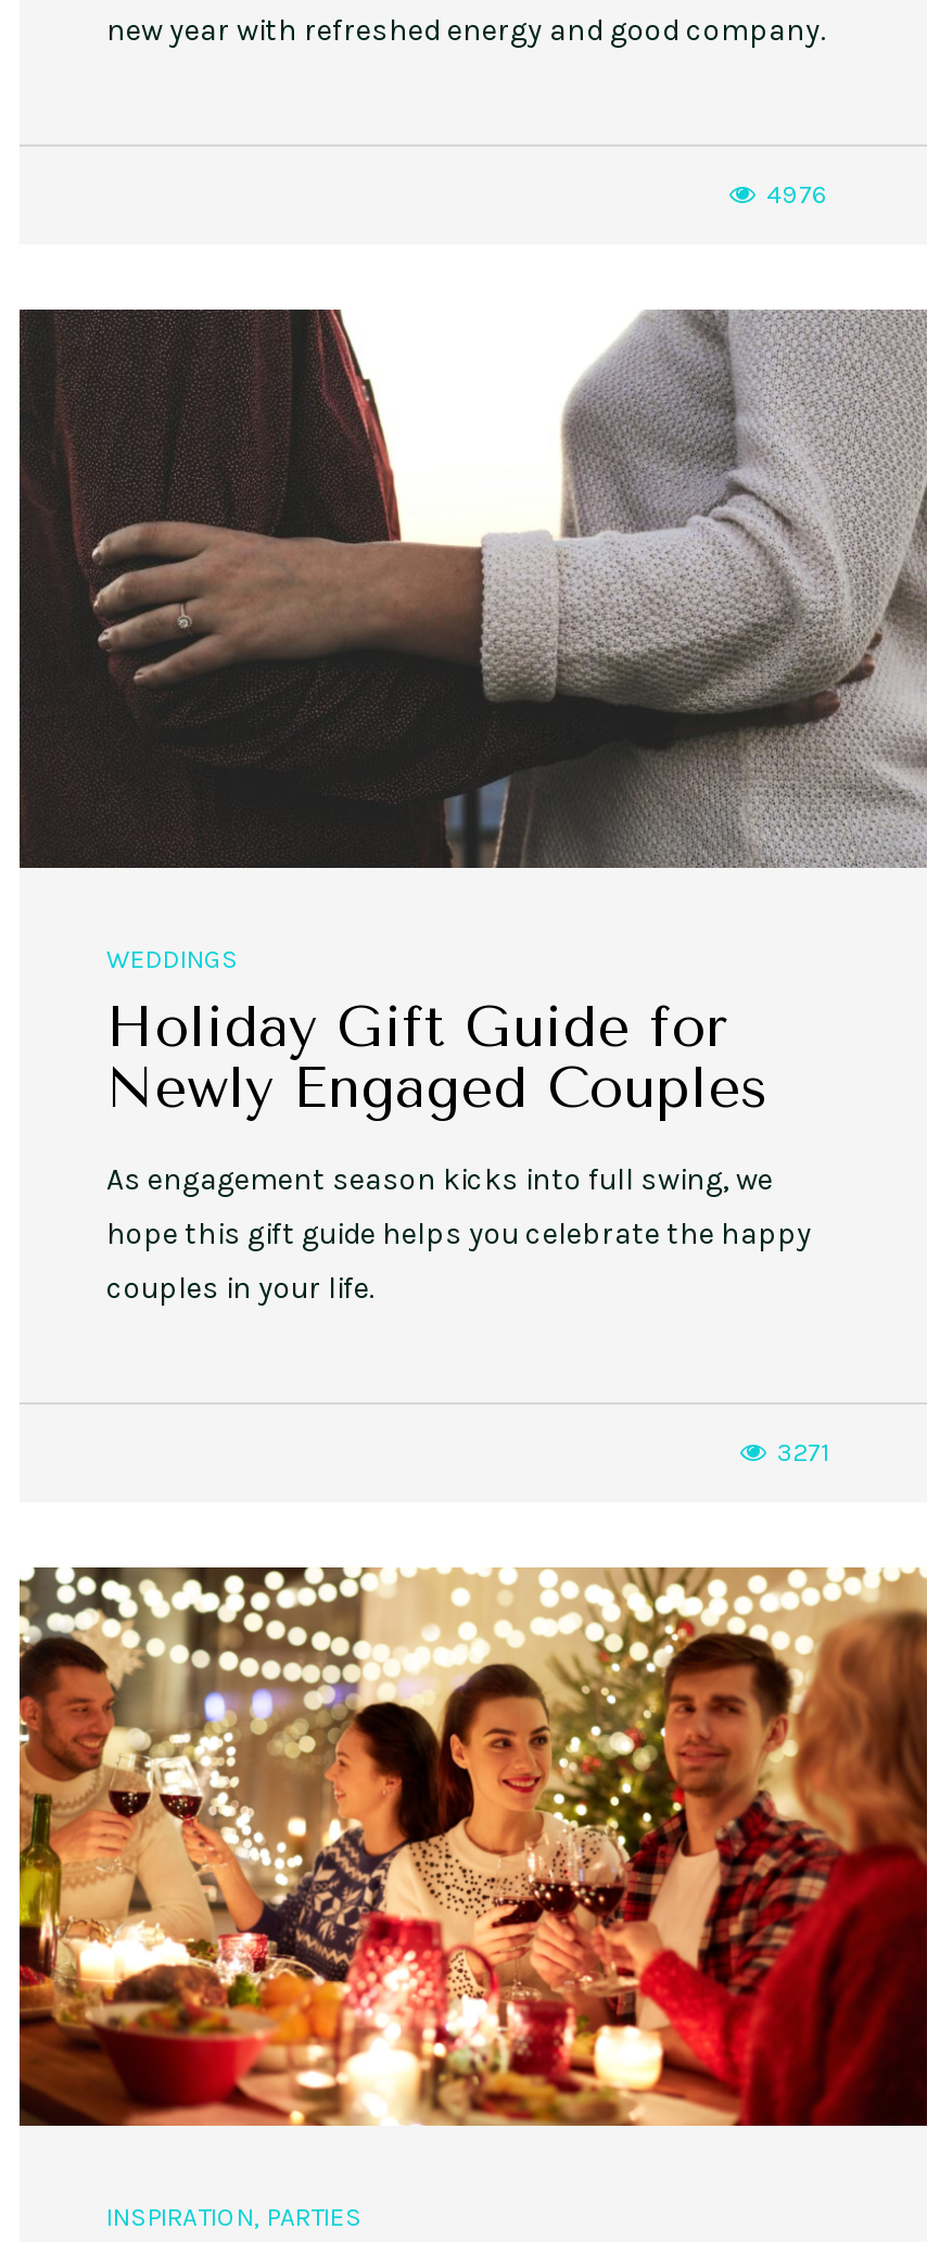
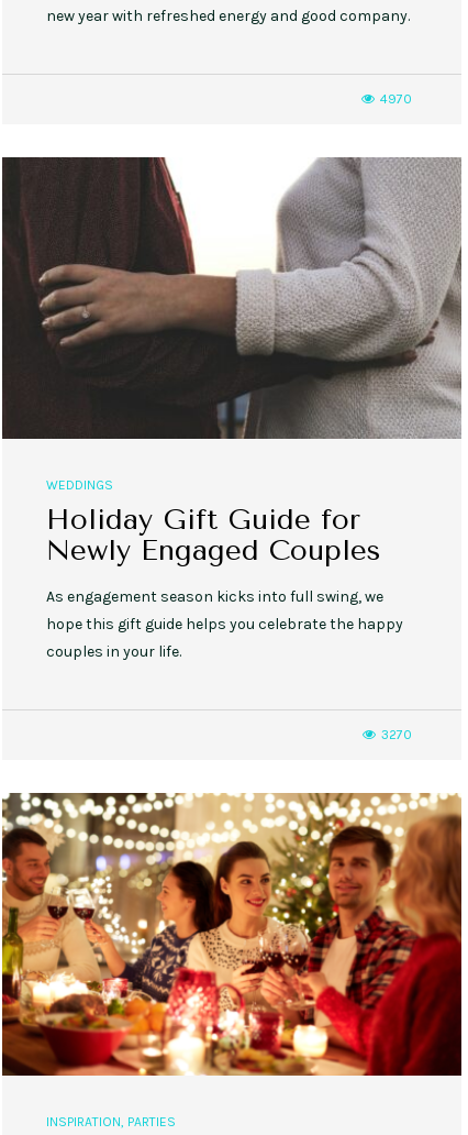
[766,179,829,210] 4976 -> [380,91,412,106] 4970
[777,1437,829,1467] 3271 -> [381,727,412,742] 3270

